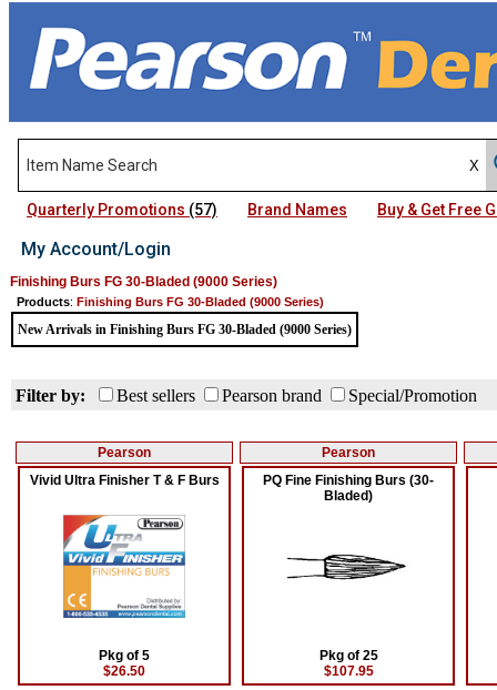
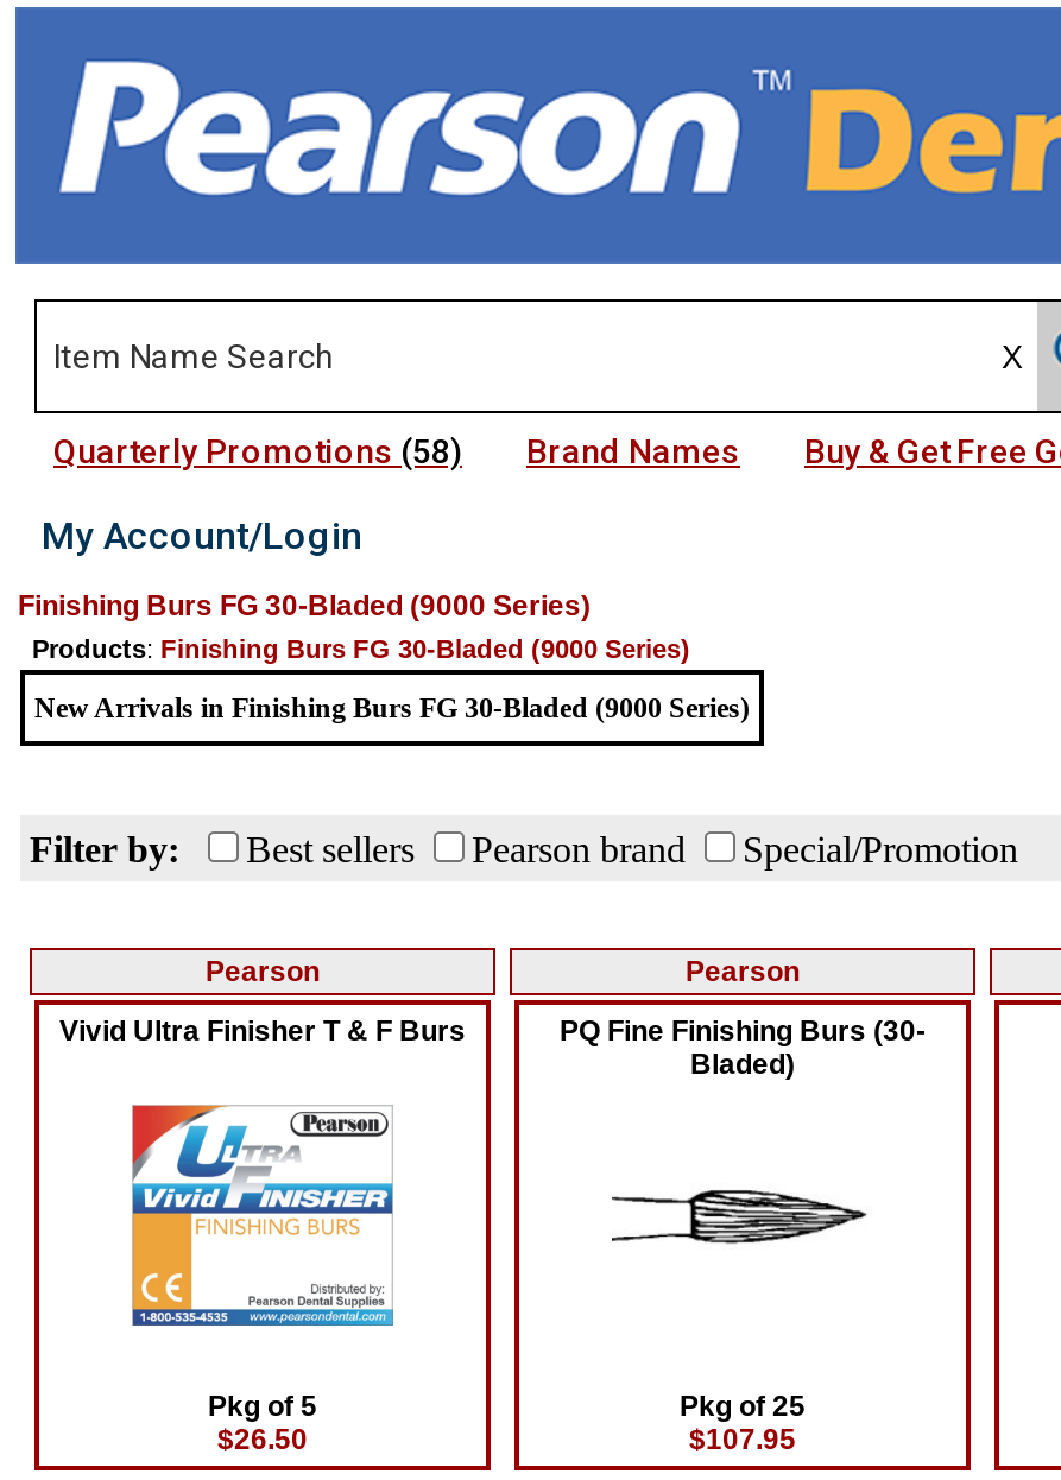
[27,201,217,219] Quarterly Promotions (57) -> [53,432,462,470] Quarterly Promotions (58)

